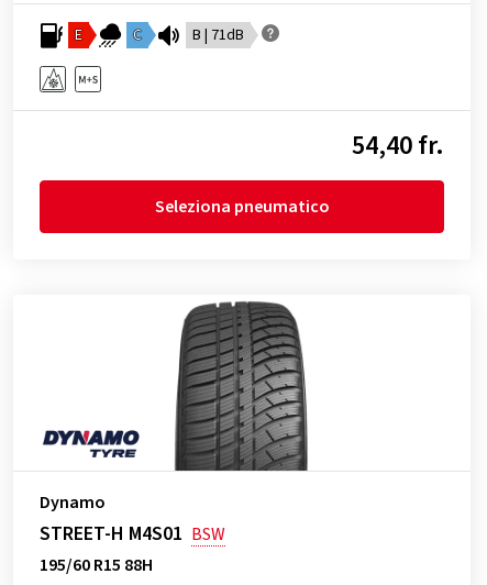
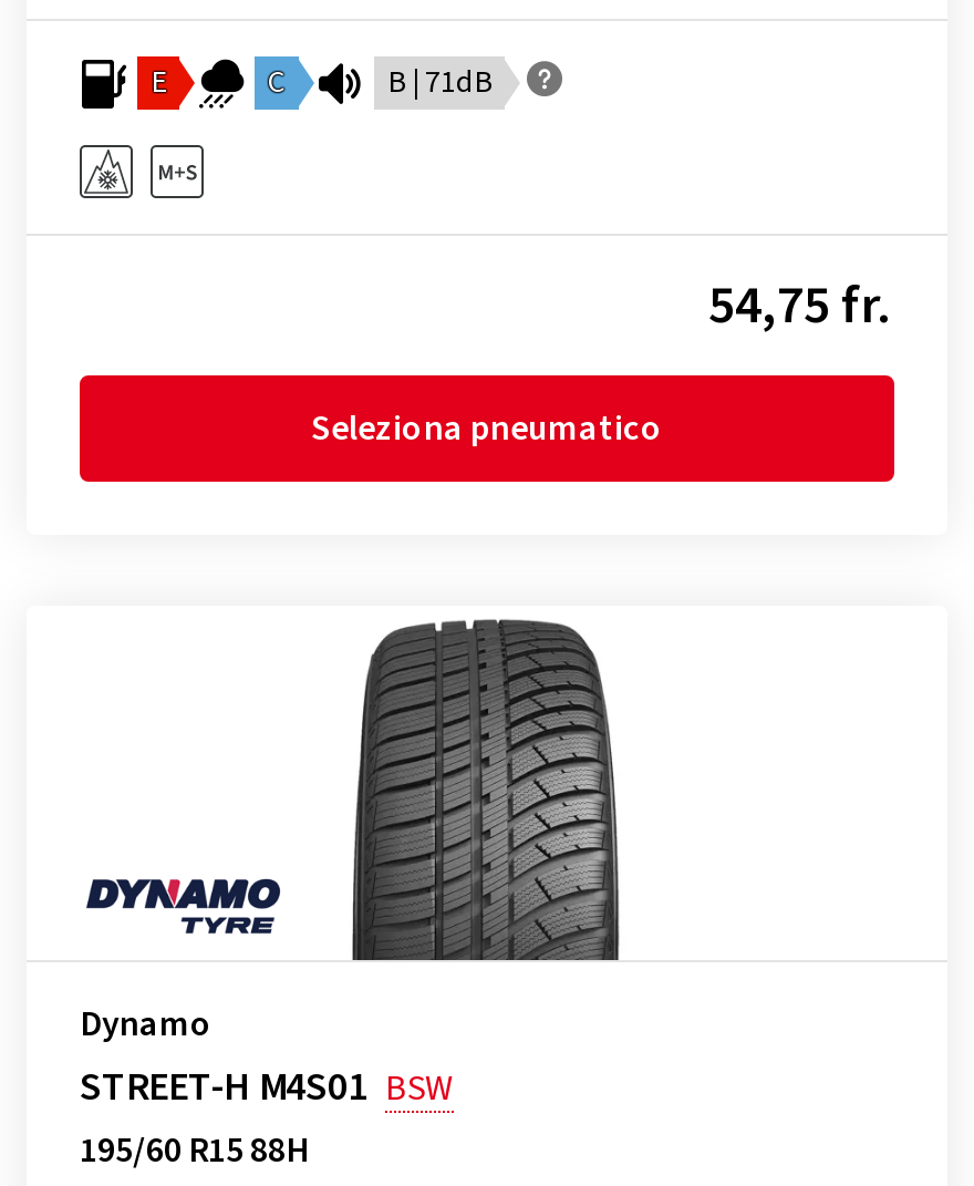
[352,126,444,165] 54,40 fr. -> [708,267,894,344] 54,75 fr.

